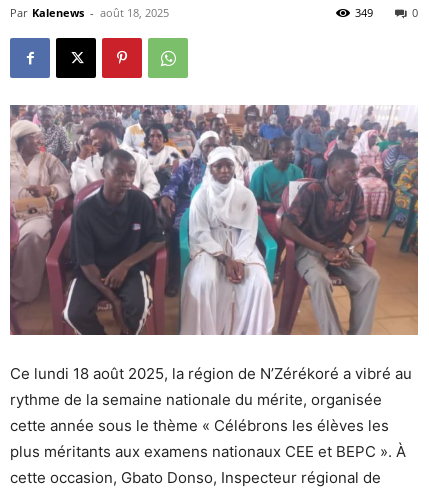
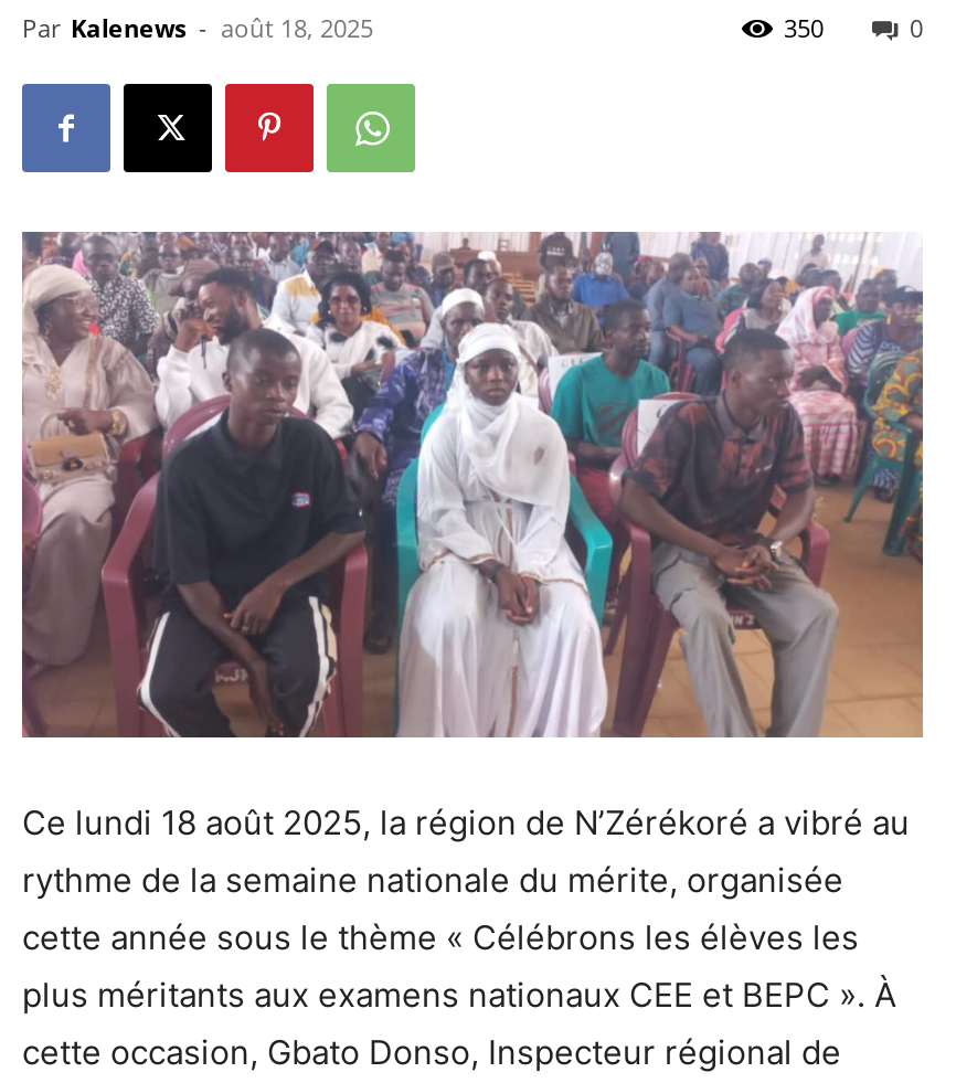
[355,5,373,20] 349 -> [784,11,824,44] 350

